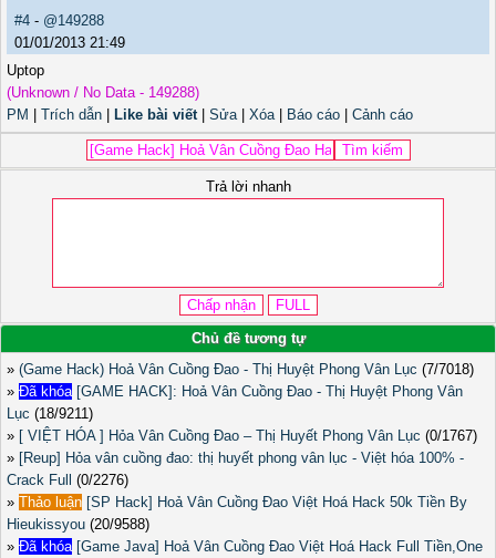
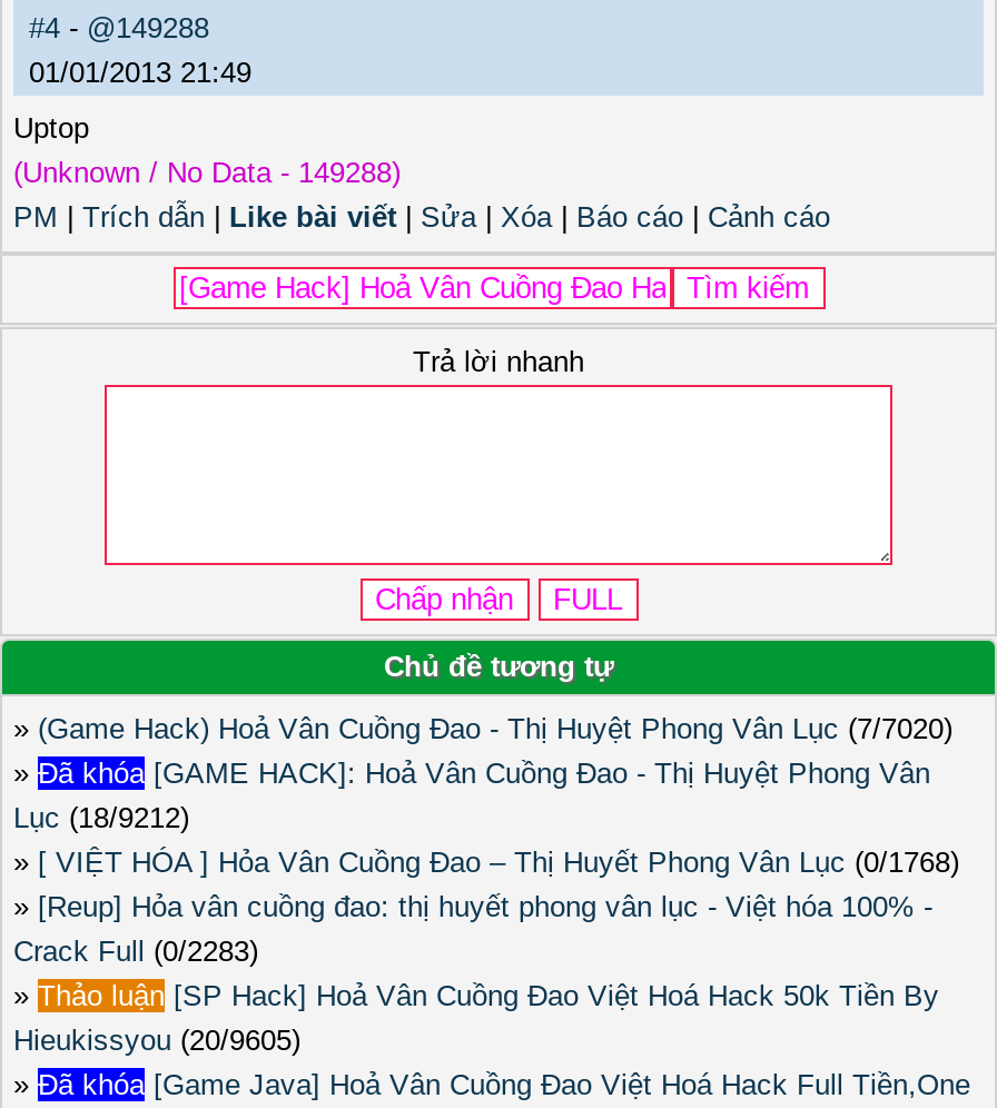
[7,361,474,378] » (Game Hack) Hoả Vân Cuồng Đao - Thị Huyệt Phong Vân Lục (7/7018) -> [13,713,952,746] » (Game Hack) Hoả Vân Cuồng Đao - Thị Huyệt Phong Vân Lục (7/7020)
[7,406,93,422] Lục (18/9211) -> [13,802,189,835] Lục (18/9212)
[7,428,477,444] » [ VIỆT HÓA ] Hỏa Vân Cuồng Đao – Thị Huyết Phong Vân Lục (0/1767) -> [13,846,959,880] » [ VIỆT HÓA ] Hỏa Vân Cuồng Đao – Thị Huyết Phong Vân Lục (0/1768)
[7,472,128,489] Crack Full (0/2276) -> [13,935,258,969] Crack Full (0/2283)
[7,516,149,533] Hieukissyou (20/9588) -> [13,1024,300,1058] Hieukissyou (20/9605)

